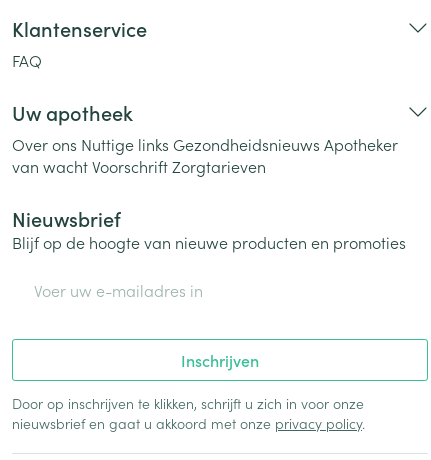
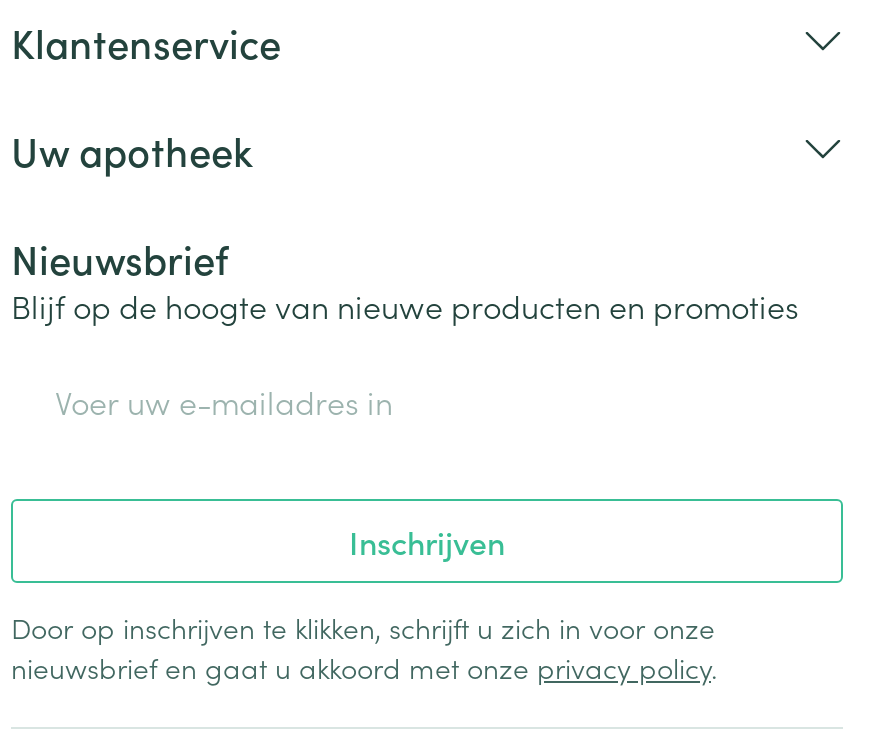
[12,49,42,71] FAQ -> none
[12,133,398,177] Over ons Nuttige links Gezondheidsnieuws Apotheker | van wacht Voorschrift Zorgtarieven -> none

